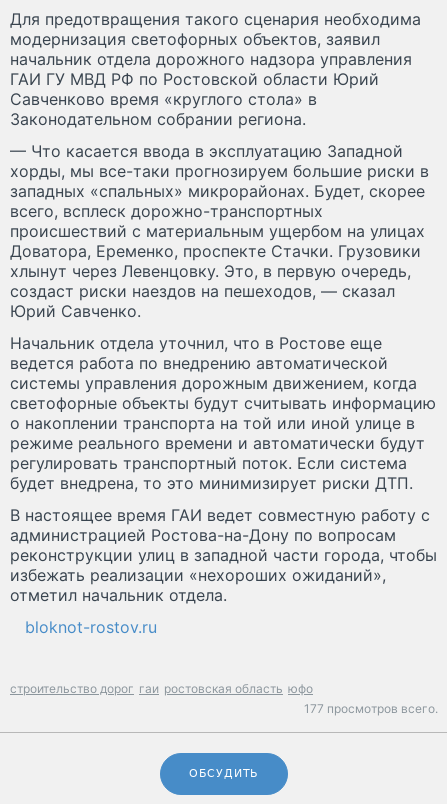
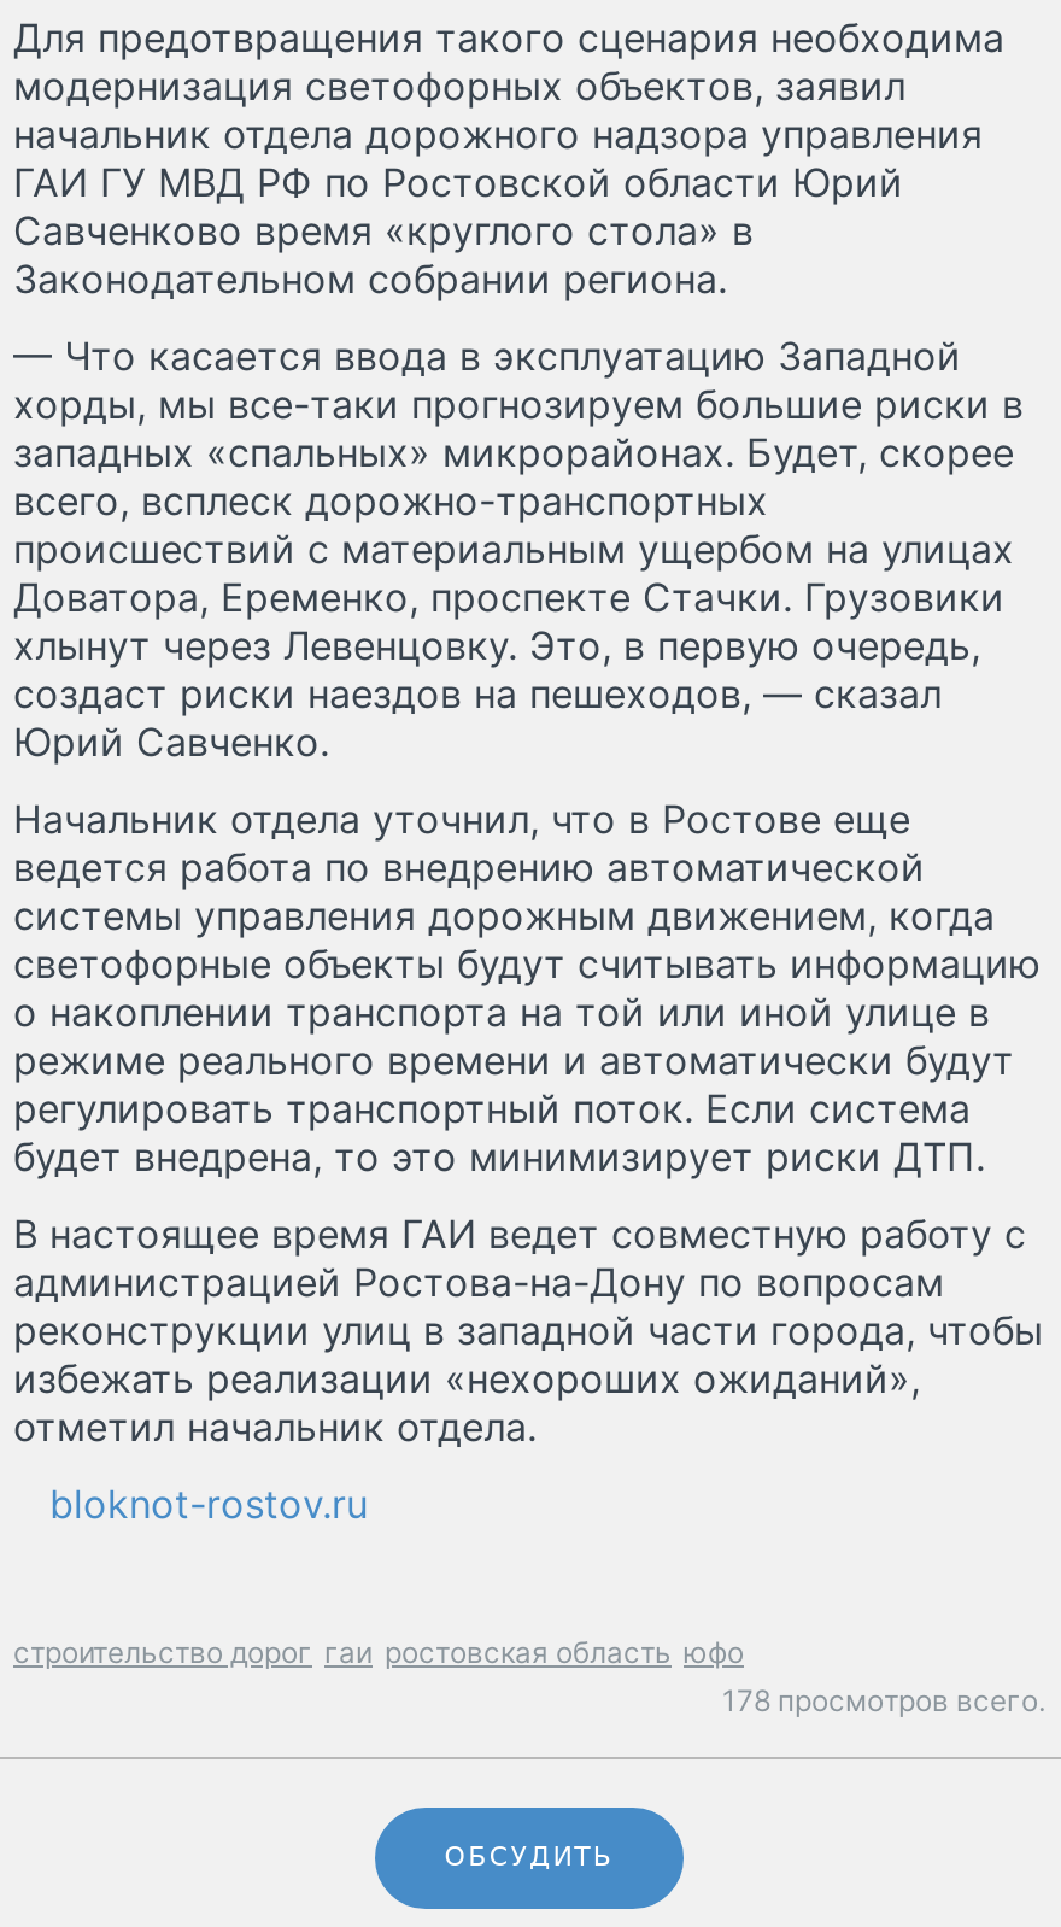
[304,701,438,716] 177 просмотров всего. -> [722,1682,1045,1719] 178 просмотров всего.

